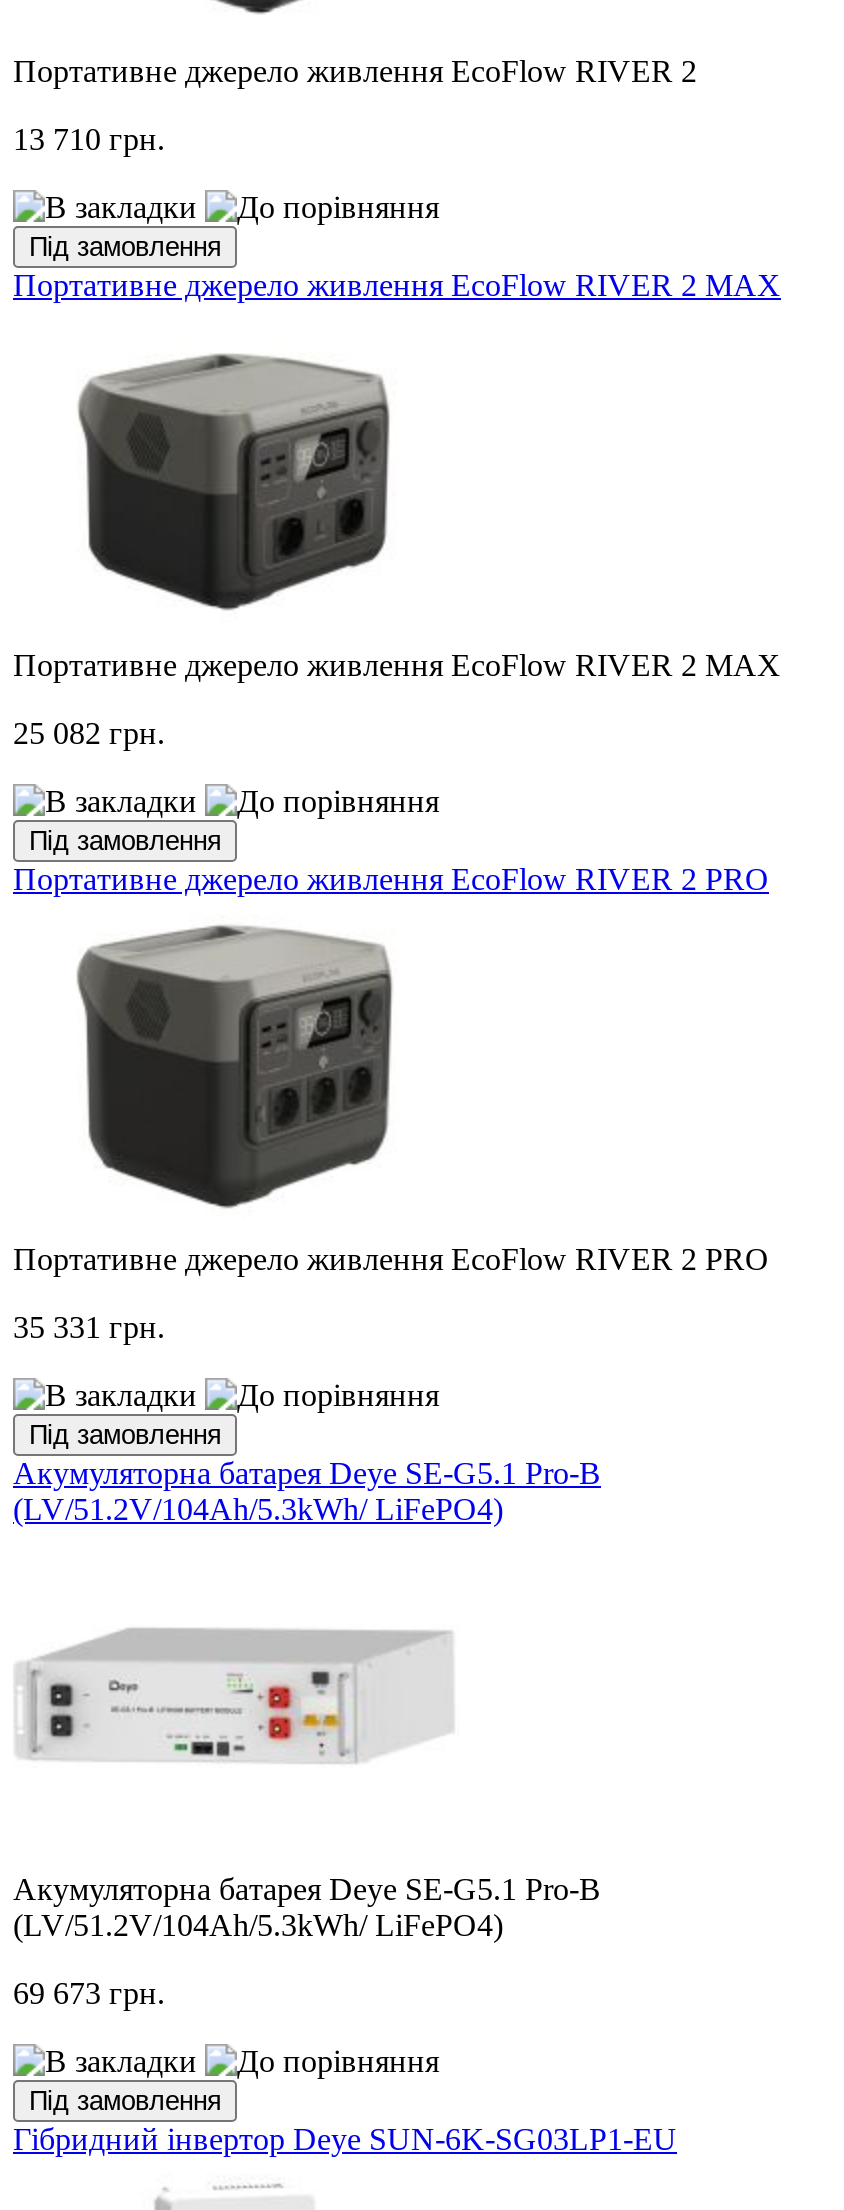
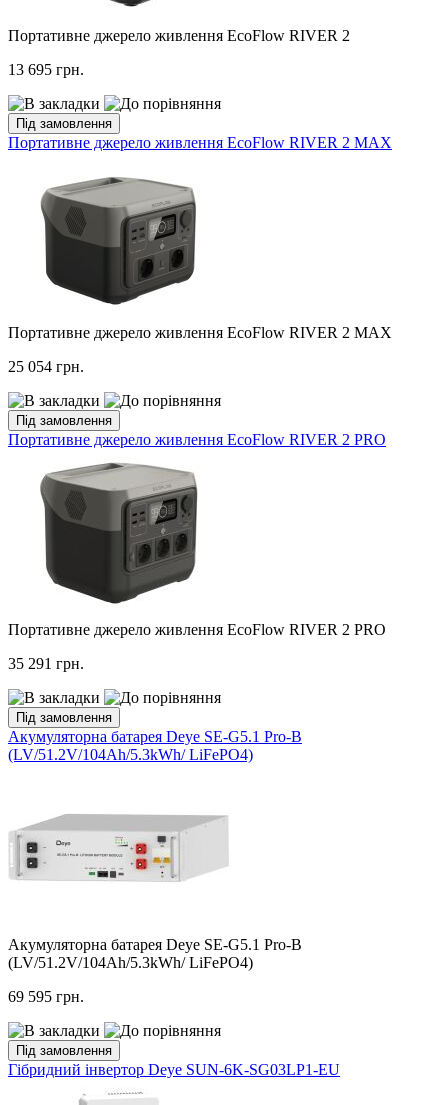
[13,122,165,156] 13 710 грн. -> [8,61,84,78] 13 695 грн.
[13,716,165,750] 25 082 грн. -> [8,358,84,375] 25 054 грн.
[13,1310,165,1344] 35 331 грн. -> [8,655,84,672] 35 291 грн.
[13,1976,165,2010] 69 673 грн. -> [8,988,84,1005] 69 595 грн.

